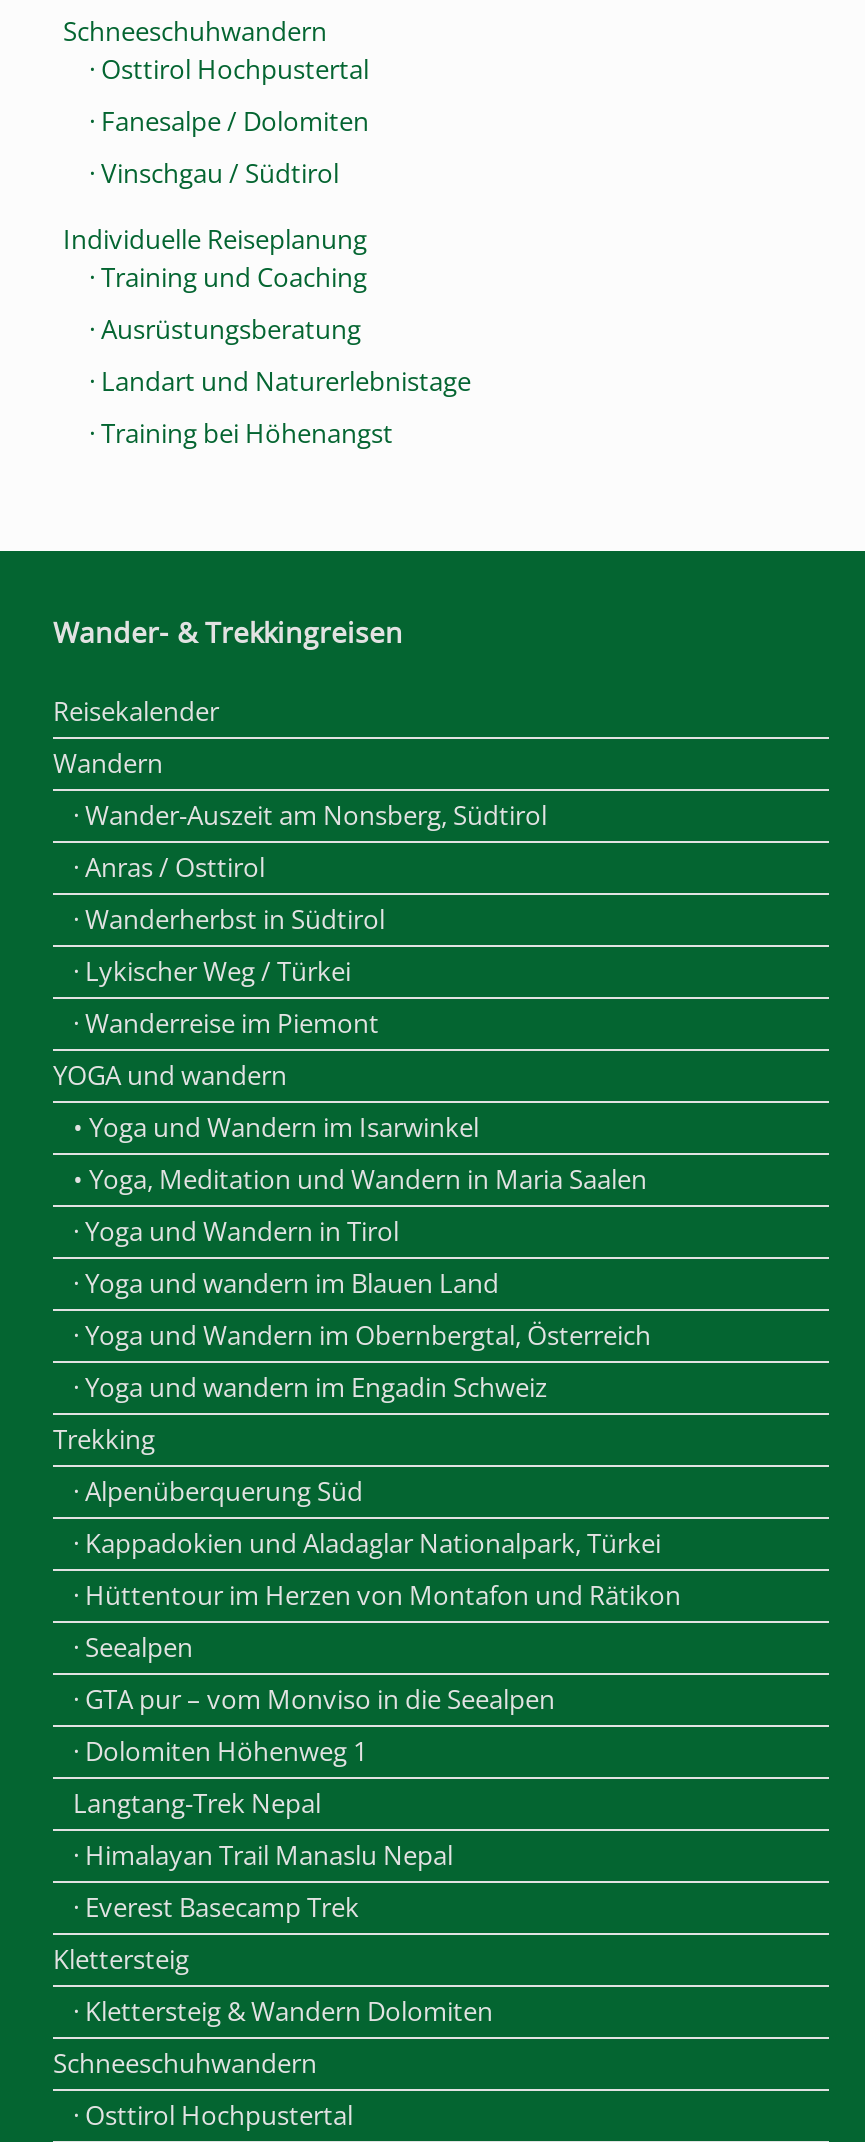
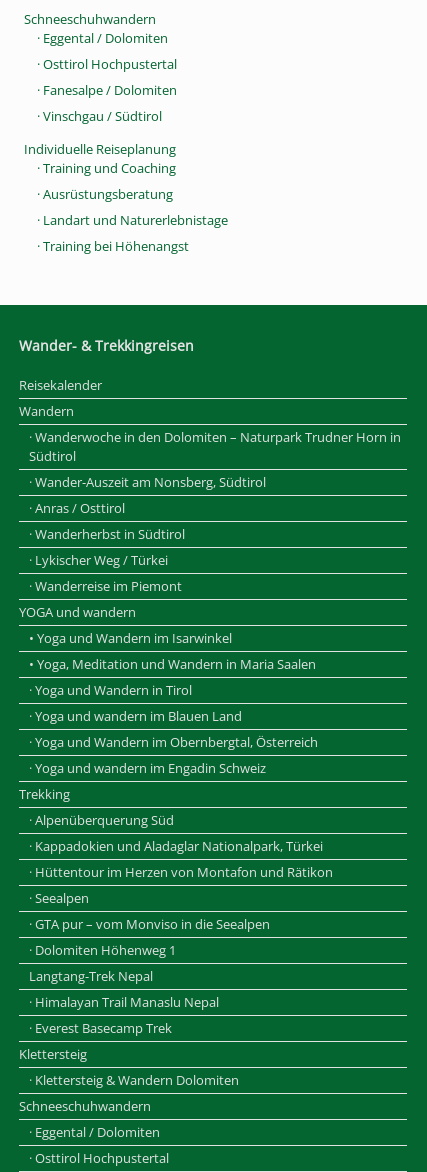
none -> [37,29,168,47] · Eggental / Dolomiten
none -> [29,428,401,465] · Wanderwoche in den Dolomiten – Naturpark Trudner Horn in | Südtirol
none -> [29,1123,160,1141] · Eggental / Dolomiten

